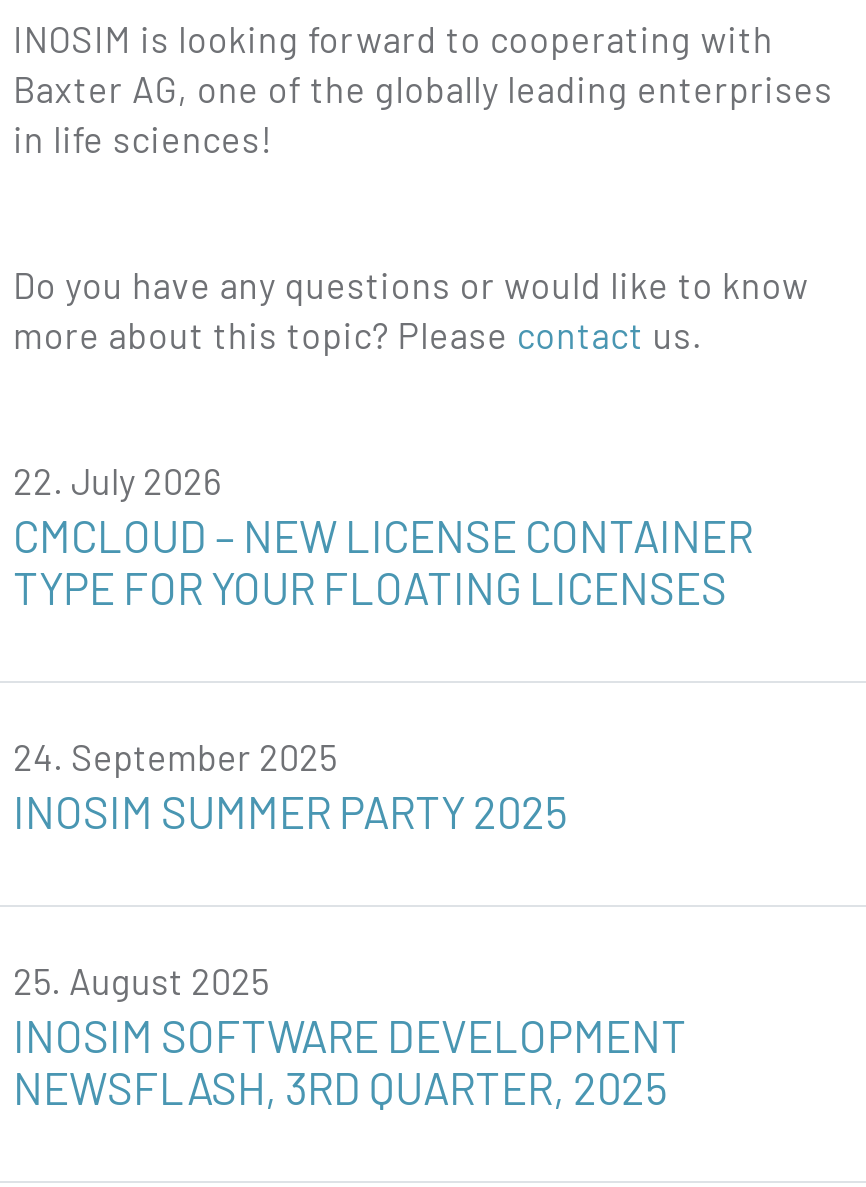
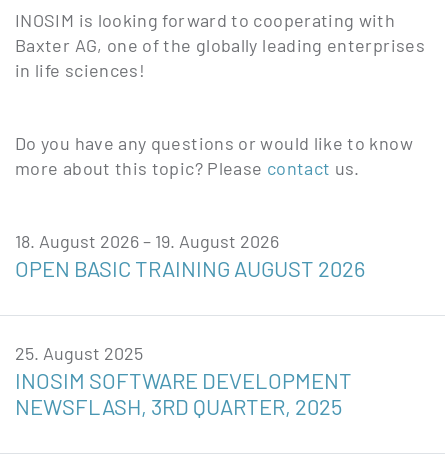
[13,459,753,837] 22. July 2026 | CMCLOUD – NEW LICENSE CONTAINER | TYPE FOR YOUR FLOATING LICENSES | 24. September 2025 | INOSIM SUMMER PARTY 2025 -> [15,230,365,281] 18. August 2026 – 19. August 2026 | OPEN BASIC TRAINING AUGUST 2026

